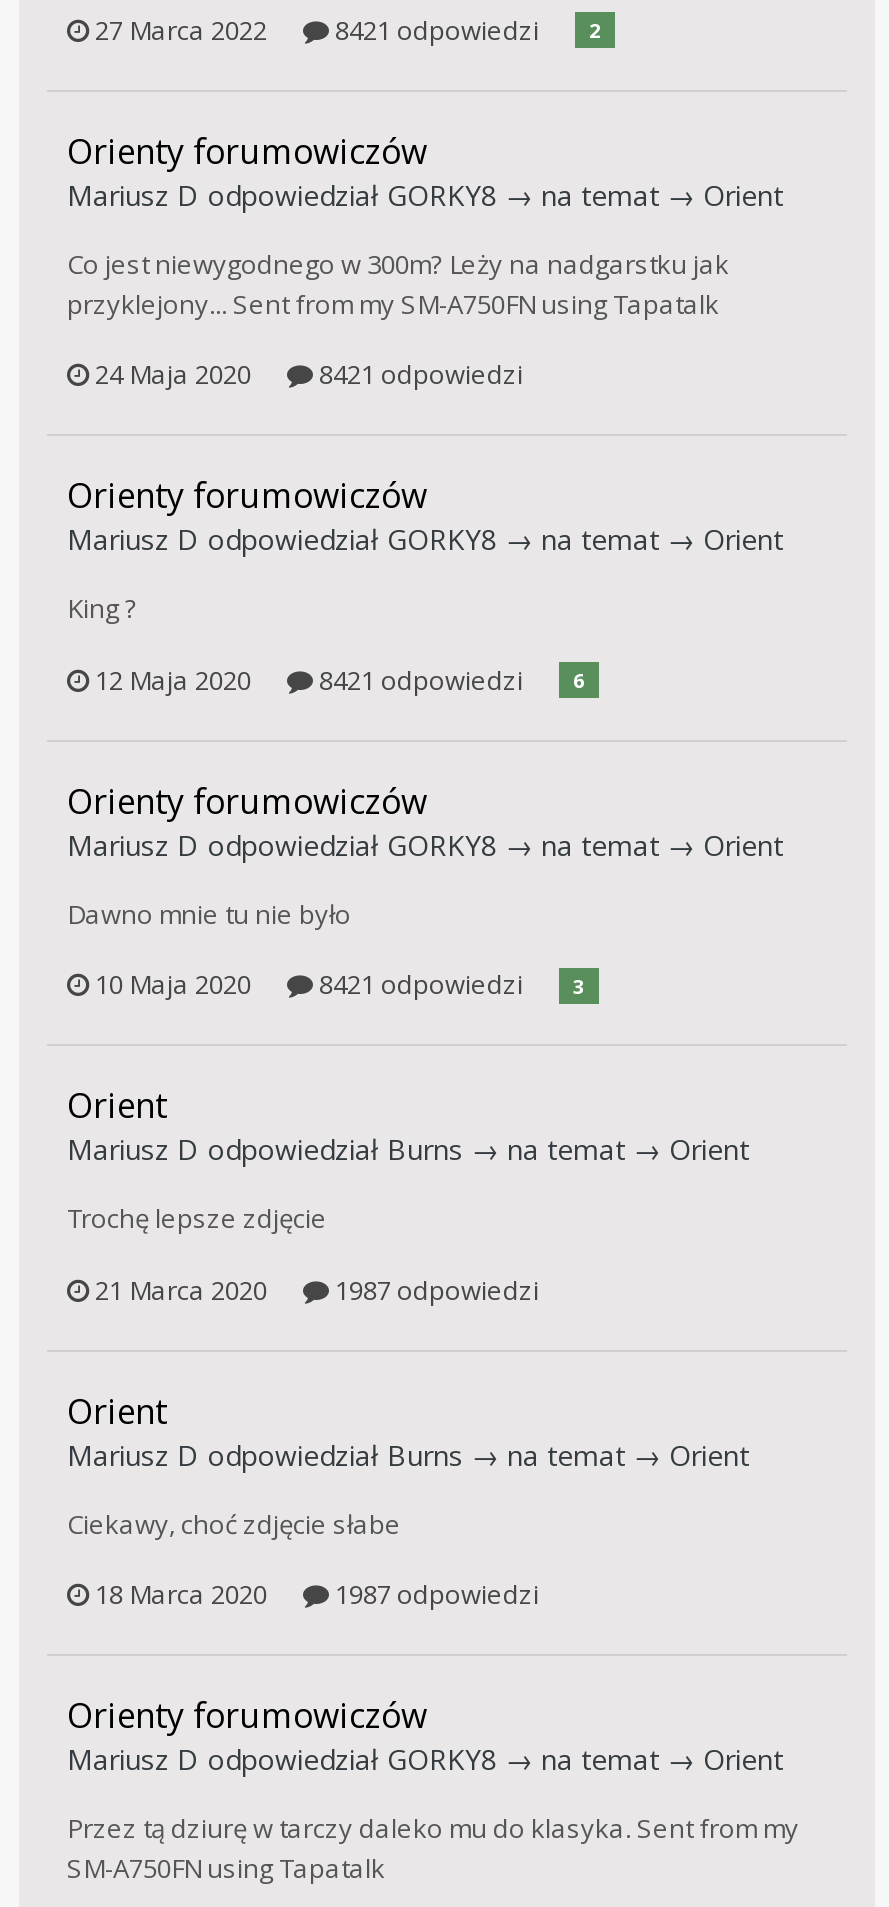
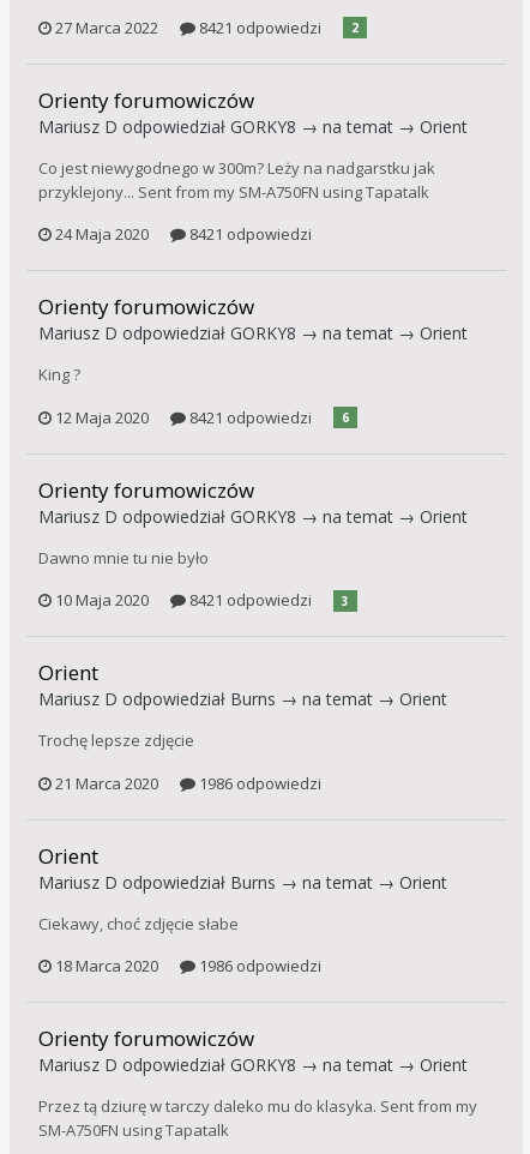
[95,1271,539,1307] 21 Marca 2020 1987 odpowiedzi -> [55,772,321,794] 21 Marca 2020 1986 odpowiedzi
[95,1576,539,1612] 18 Marca 2020 1987 odpowiedzi -> [55,955,321,977] 18 Marca 2020 1986 odpowiedzi

